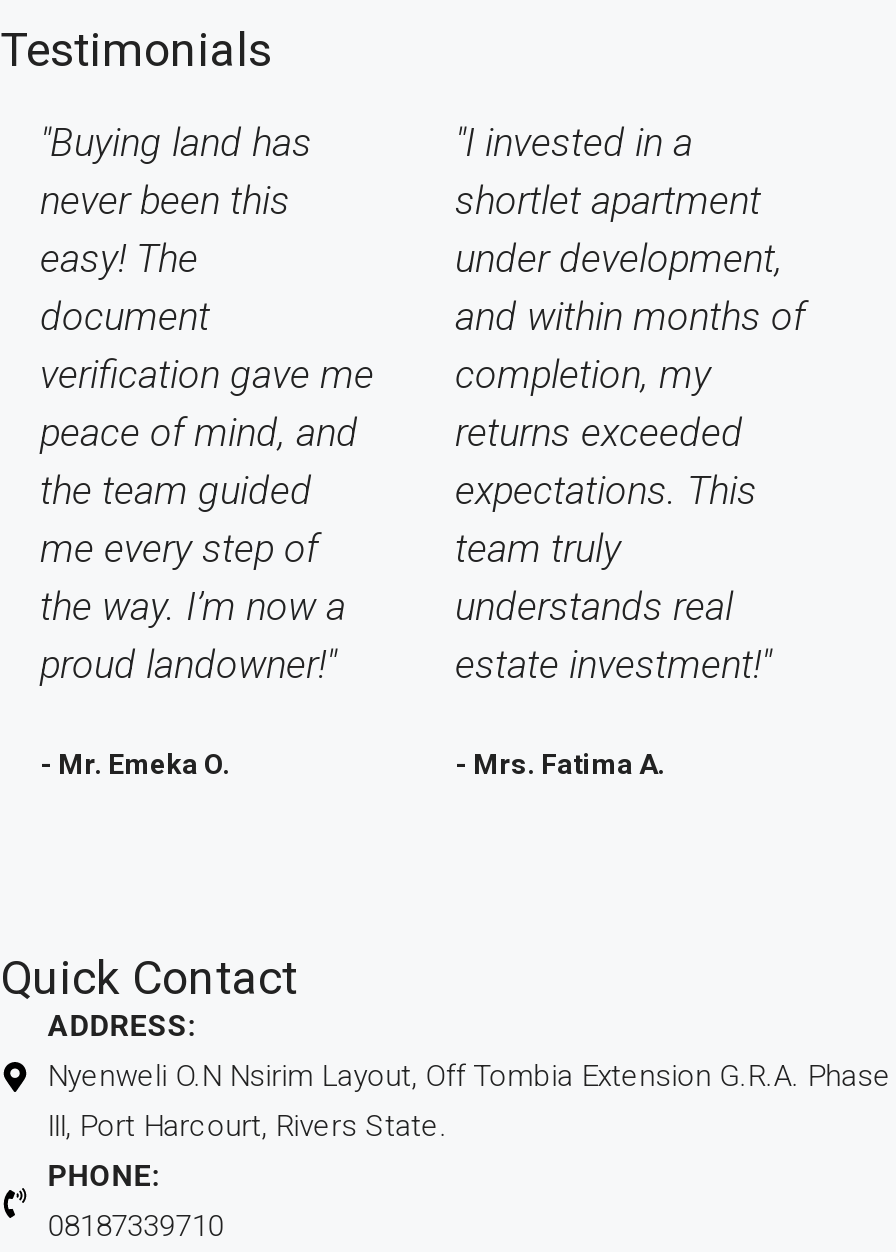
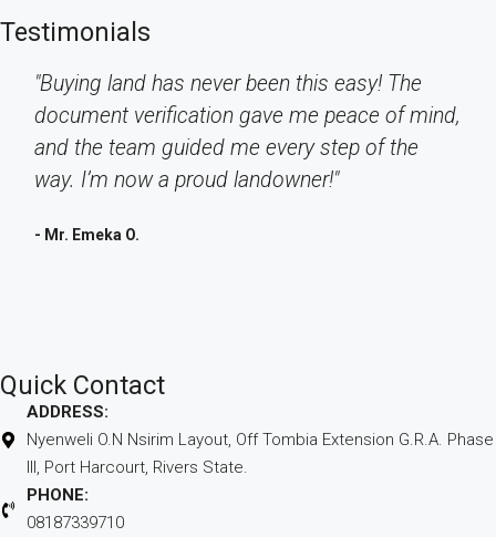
[455,120,805,780] "I invested in a | shortlet apartment | under development, | and within months of | completion, my | returns exceeded | expectations. This | team truly | understands real | estate investment!" | - Mrs. Fatima A. -> none
moved [40,748,230,780] -> [35,226,140,244]: - Mr. Emeka O.

